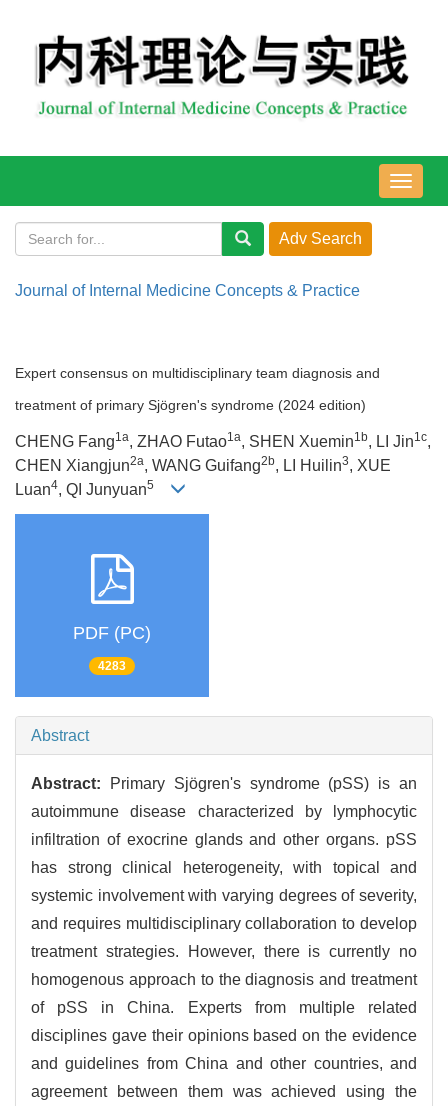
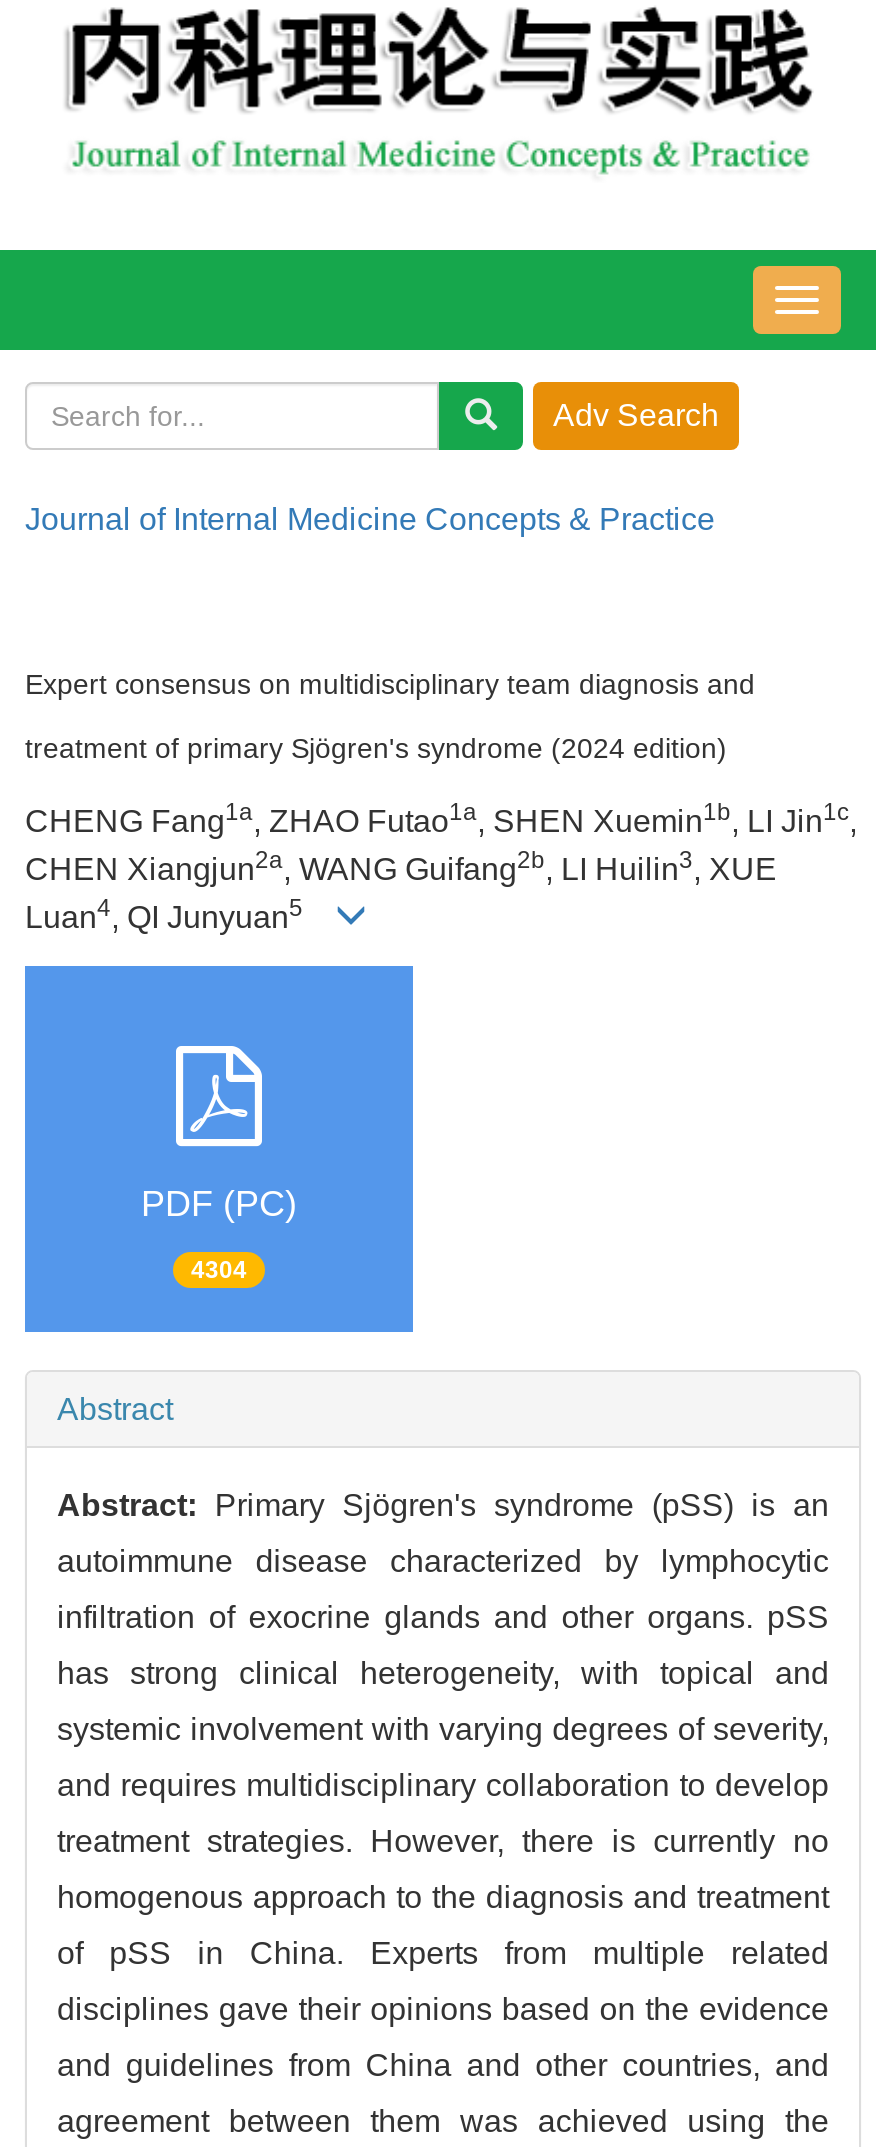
[98,659,126,673] 4283 -> [191,1256,247,1284] 4304

